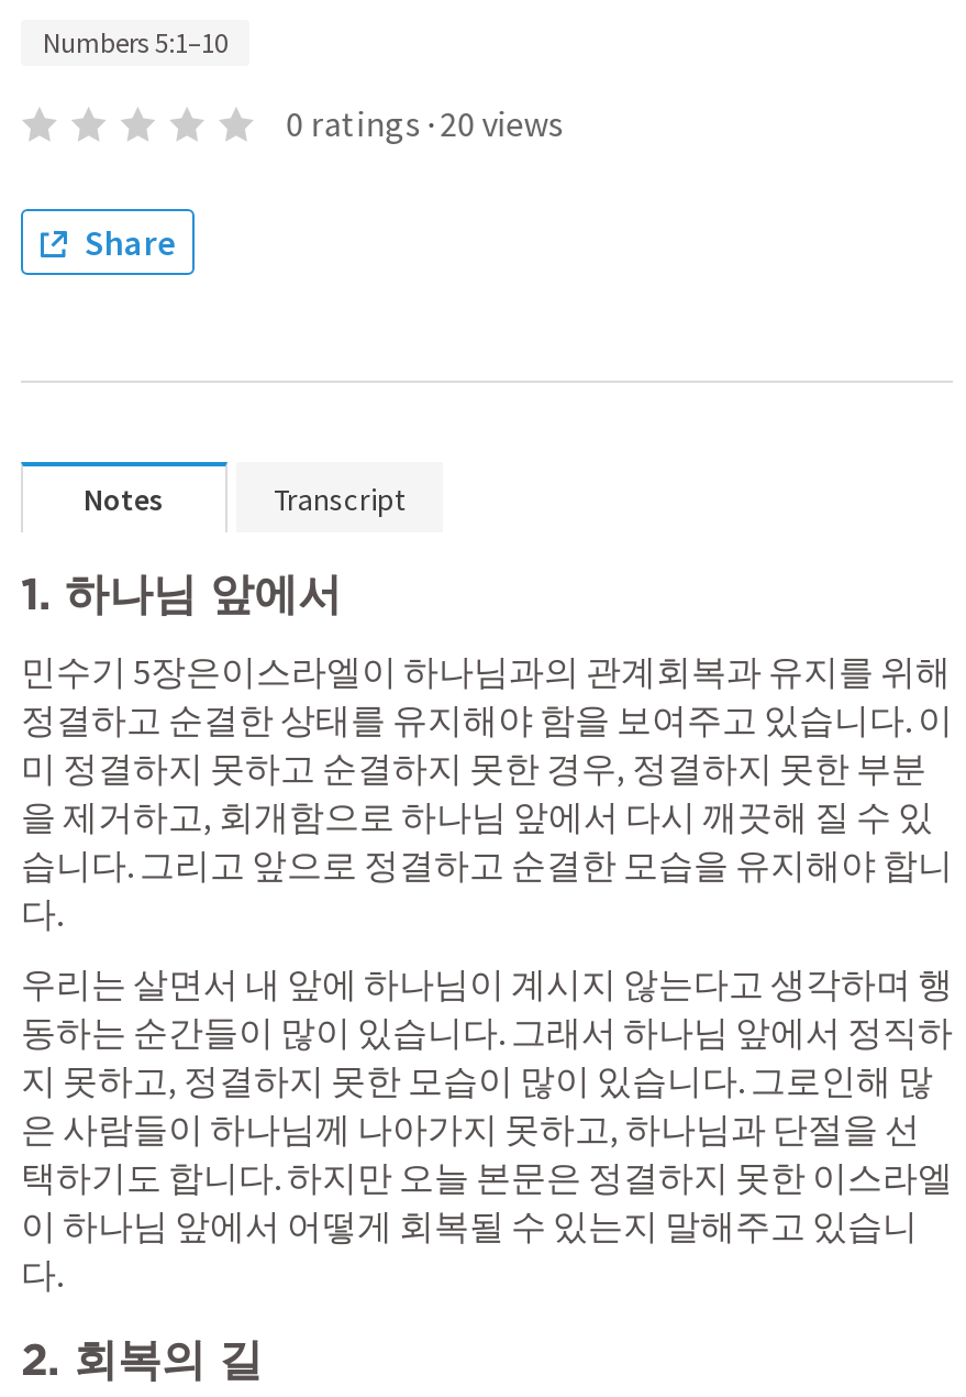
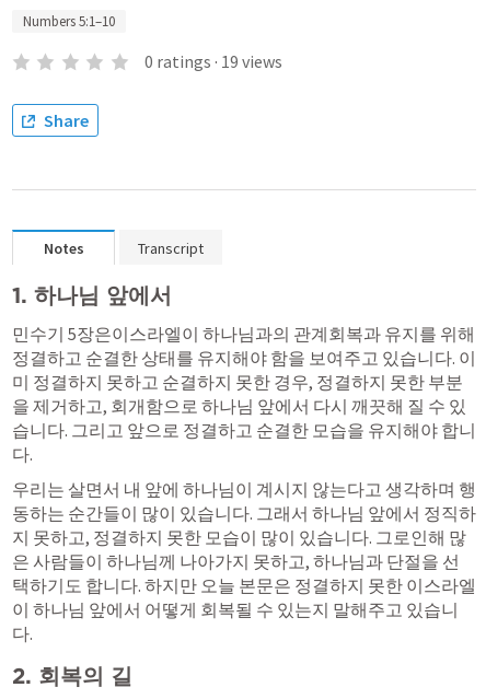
[286,101,563,145] 0 ratings · 20 views -> [144,50,282,72] 0 ratings · 19 views

